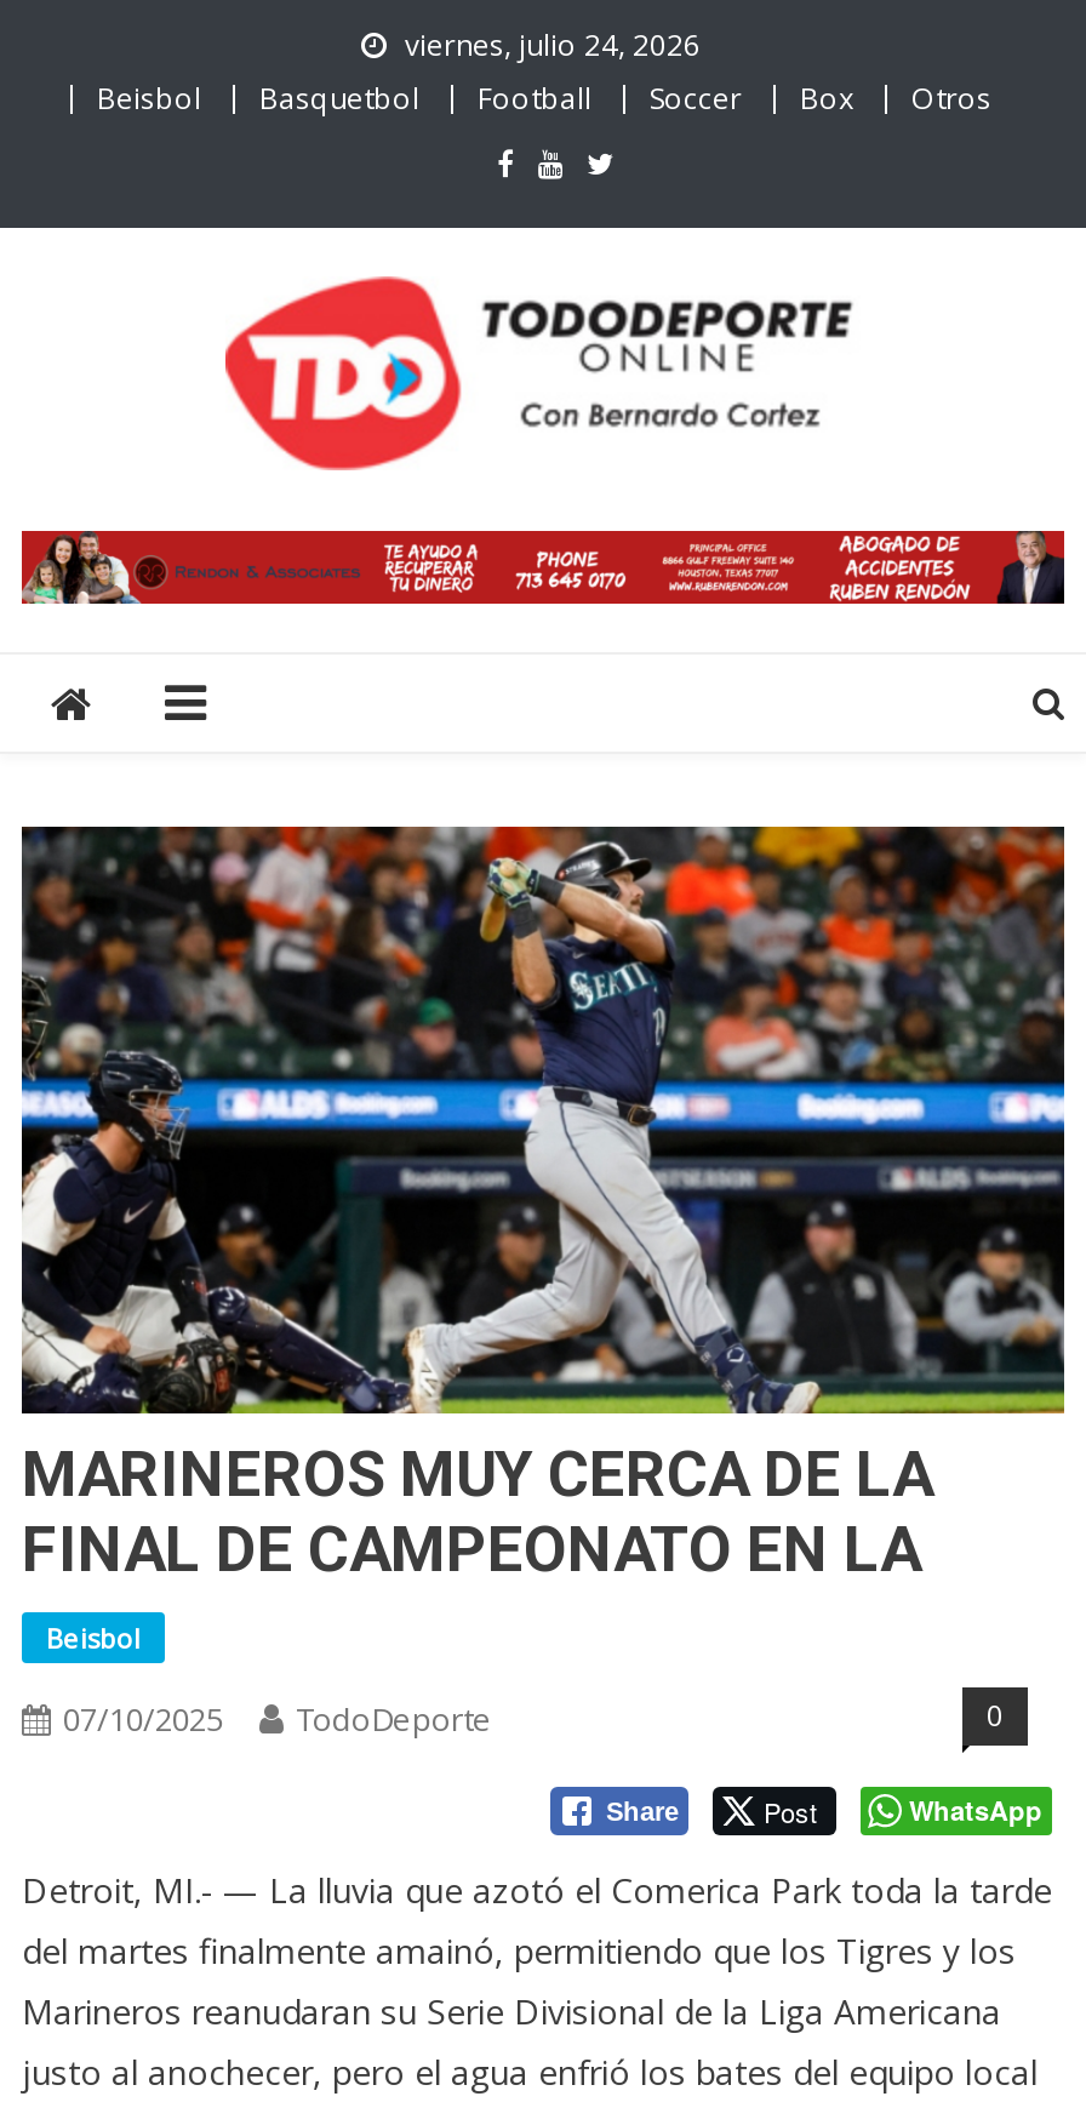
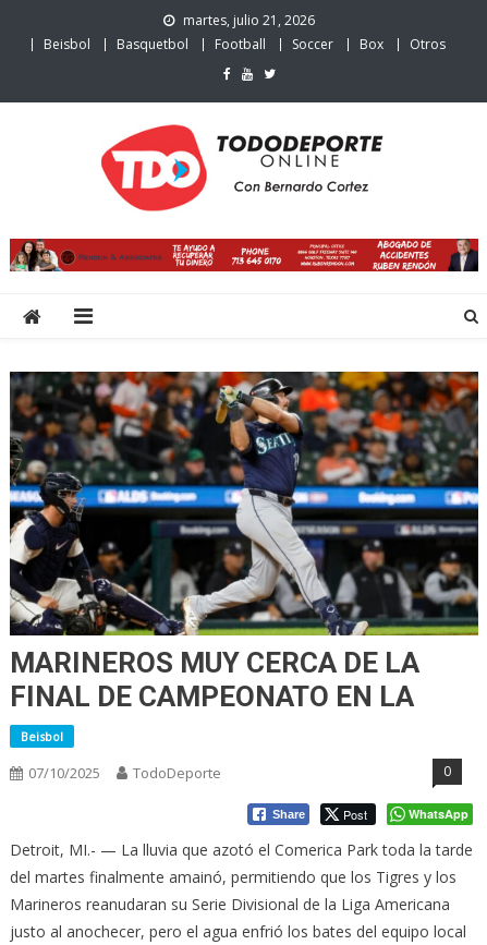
[405,24,701,65] viernes, julio 24, 2026 -> [182,11,314,29] martes, julio 21, 2026

